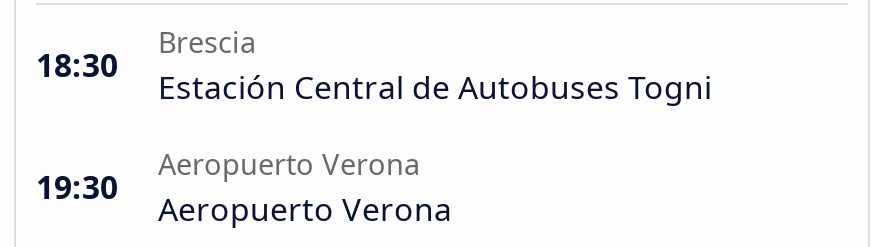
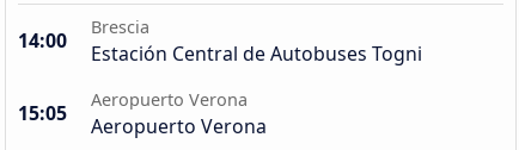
[36,43,712,109] 18:30 Estación Central de Autobuses Togni -> [18,27,422,67] 14:00 Estación Central de Autobuses Togni
[36,165,452,231] 19:30 Aeropuerto Verona -> [18,100,267,139] 15:05 Aeropuerto Verona

